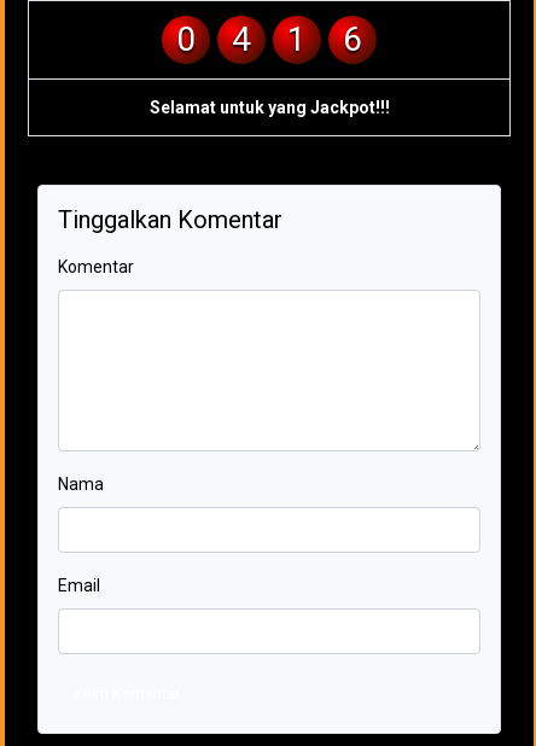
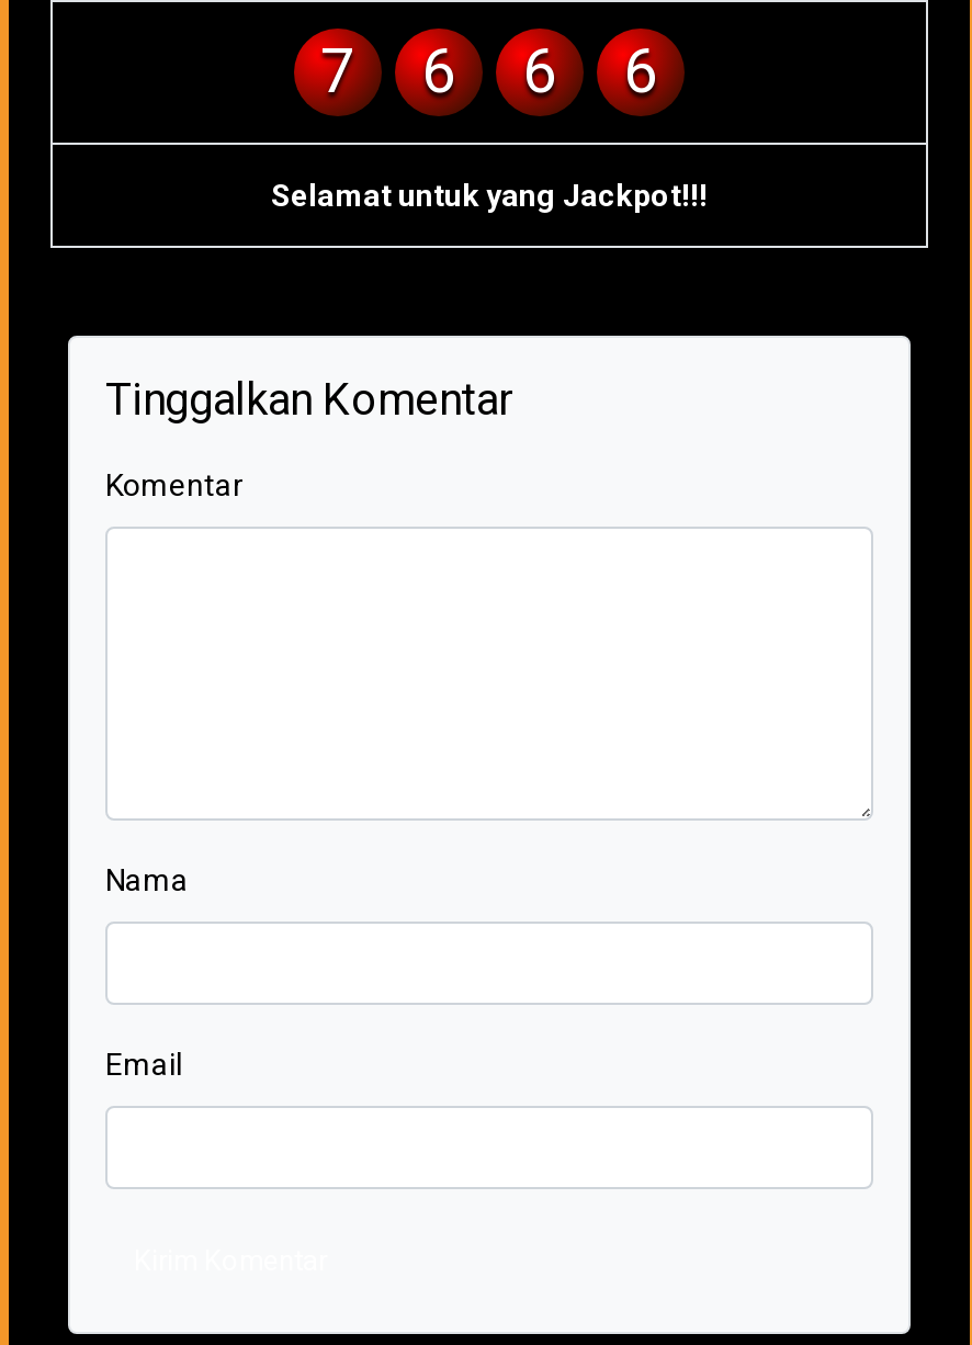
[176,20,196,60] 0 -> [320,36,355,108] 7
[232,20,251,60] 4 -> [421,36,456,108] 6
[287,20,307,60] 1 -> [522,36,557,108] 6

